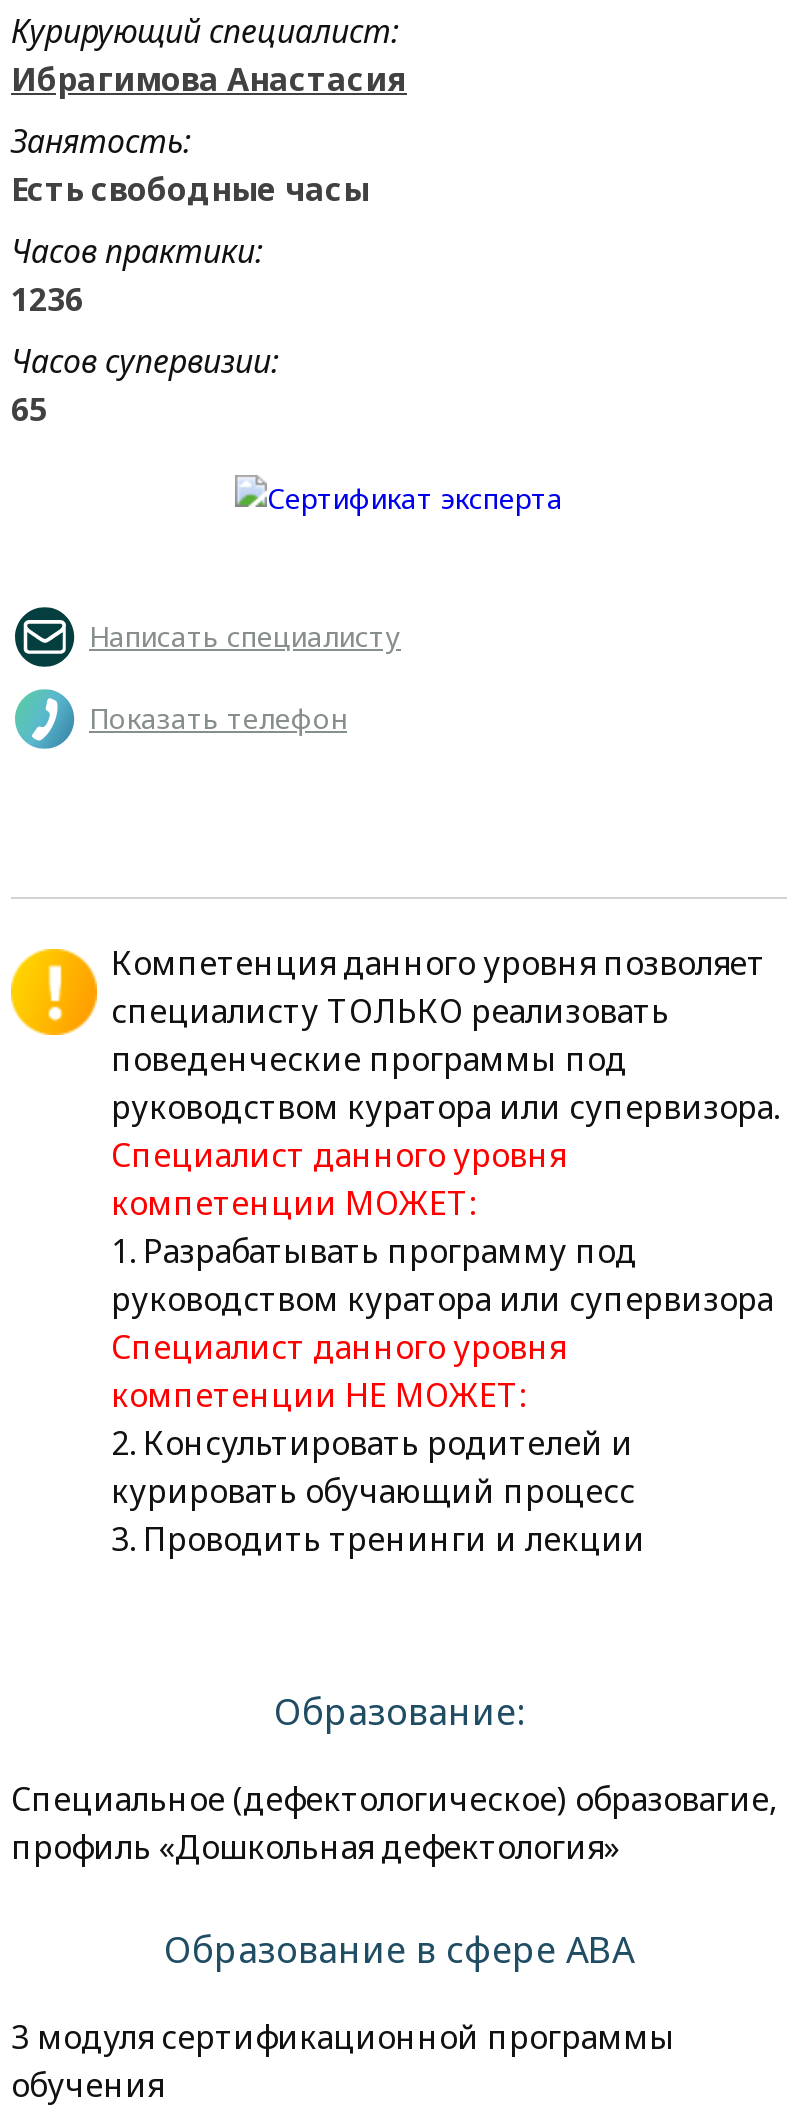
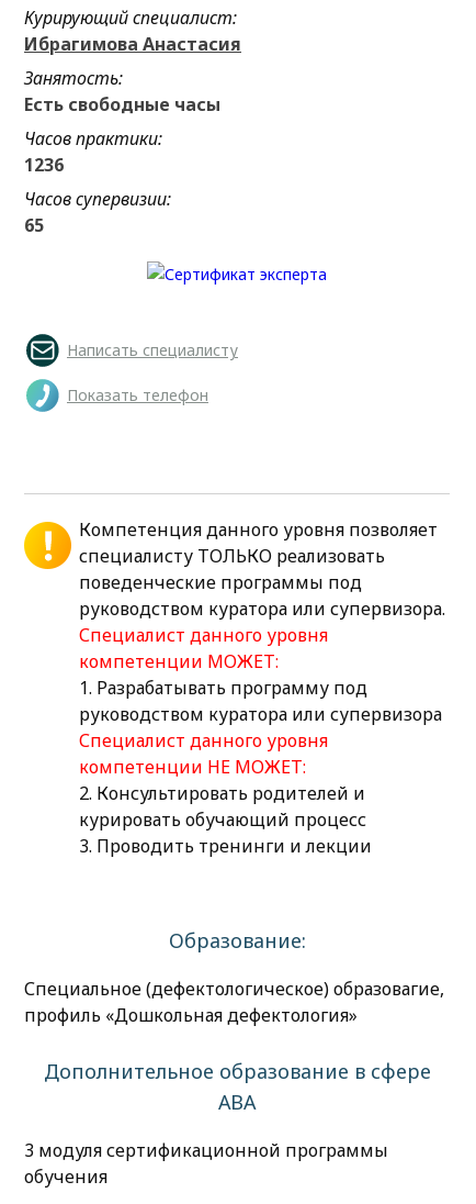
[164,1925,634,1973] Образование в сфере АВА -> [43,1058,430,1115] Дополнительное образование в сфере | АВА

